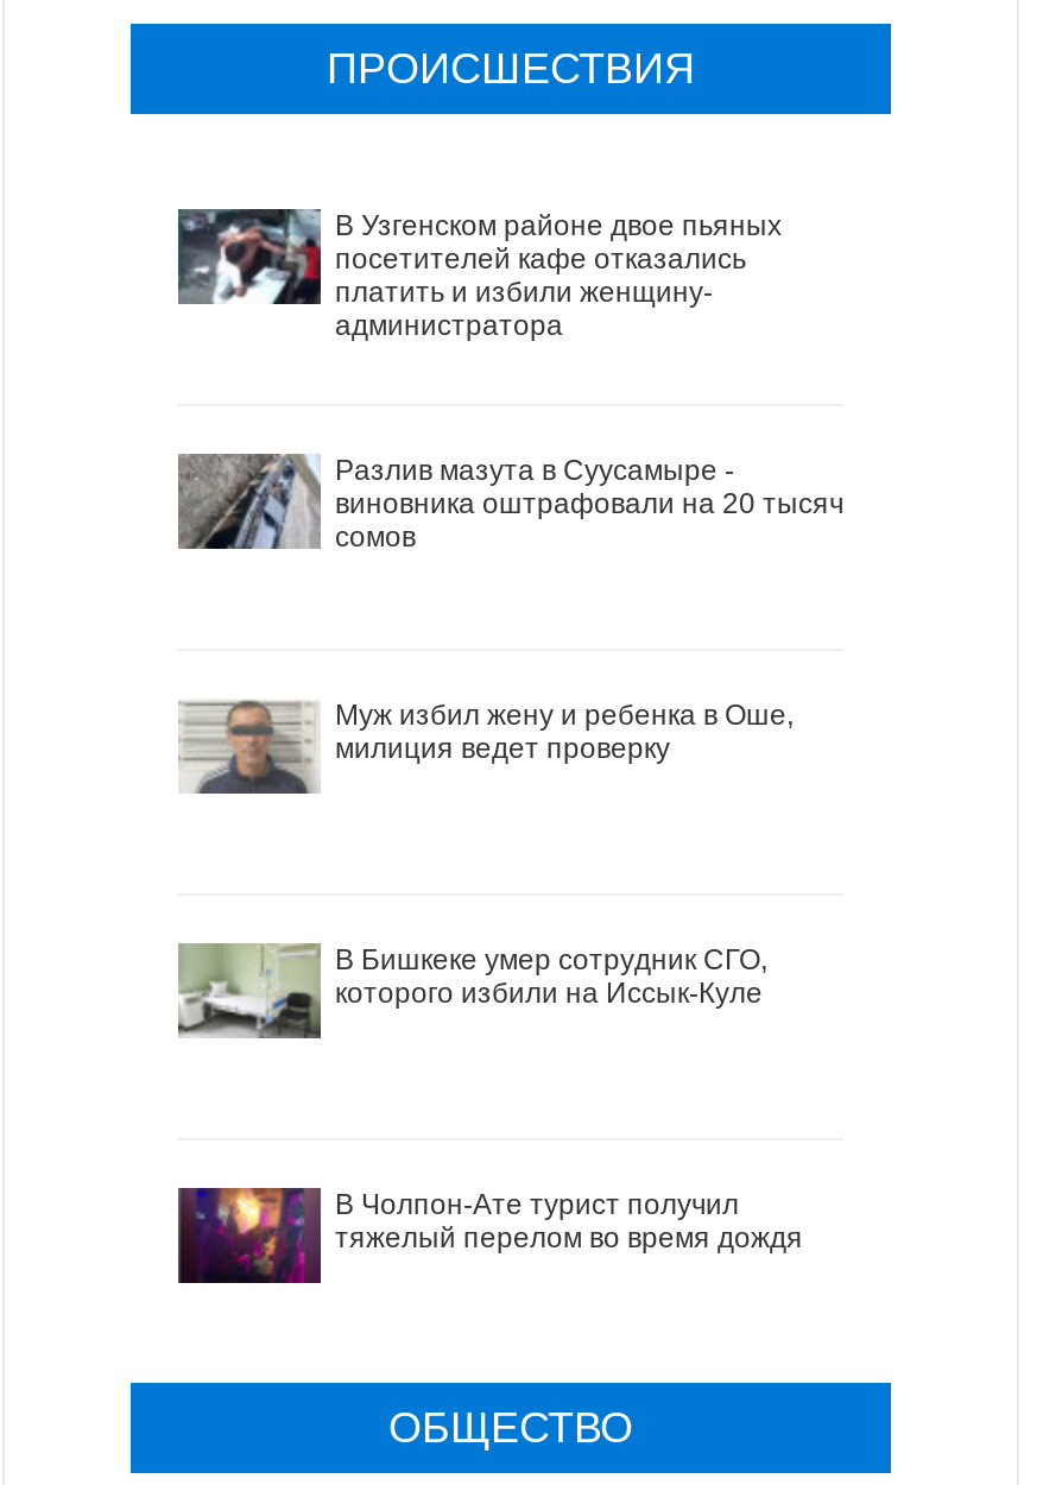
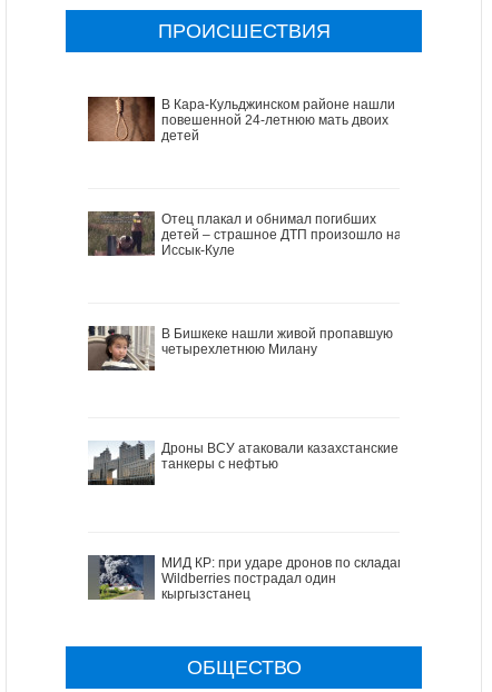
[178,209,782,342] [image] | В Узгенском районе двое пьяных | посетителей кафе отказались | платить и избили женщину- | администратора -> [88,97,395,143] [image] | В Кара-Кульджинском районе нашли | повешенной 24-летнюю мать двоих | детей
[178,453,843,553] [image] | Разлив мазута в Суусамыре - | виновника оштрафовали на 20 тысяч | сомов -> [89,211,402,258] [image] | Отец плакал и обнимал погибших | детей – страшное ДТП произошло на | Иссык-Куле
[178,698,794,794] [image] | Муж избил жену и ребенка в Оше, | милиция ведет проверку -> [87,325,393,372] [image] | В Бишкеке нашли живой пропавшую | четырехлетнюю Милану
[178,943,767,1038] [image] | В Бишкеке умер сотрудник СГО, | которого избили на Иссык-Куле -> [88,440,398,486] [image] | Дроны ВСУ атаковали казахстанские | танкеры с нефтью
[181,1186,803,1285] [image] | В Чолпон-Ате турист получил | тяжелый перелом во время дождя -> [88,554,406,602] [image] | МИД КР: при ударе дронов по складам | Wildberries пострадал один | кыргызстанец

